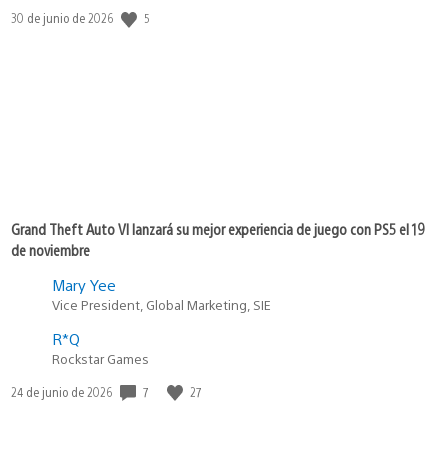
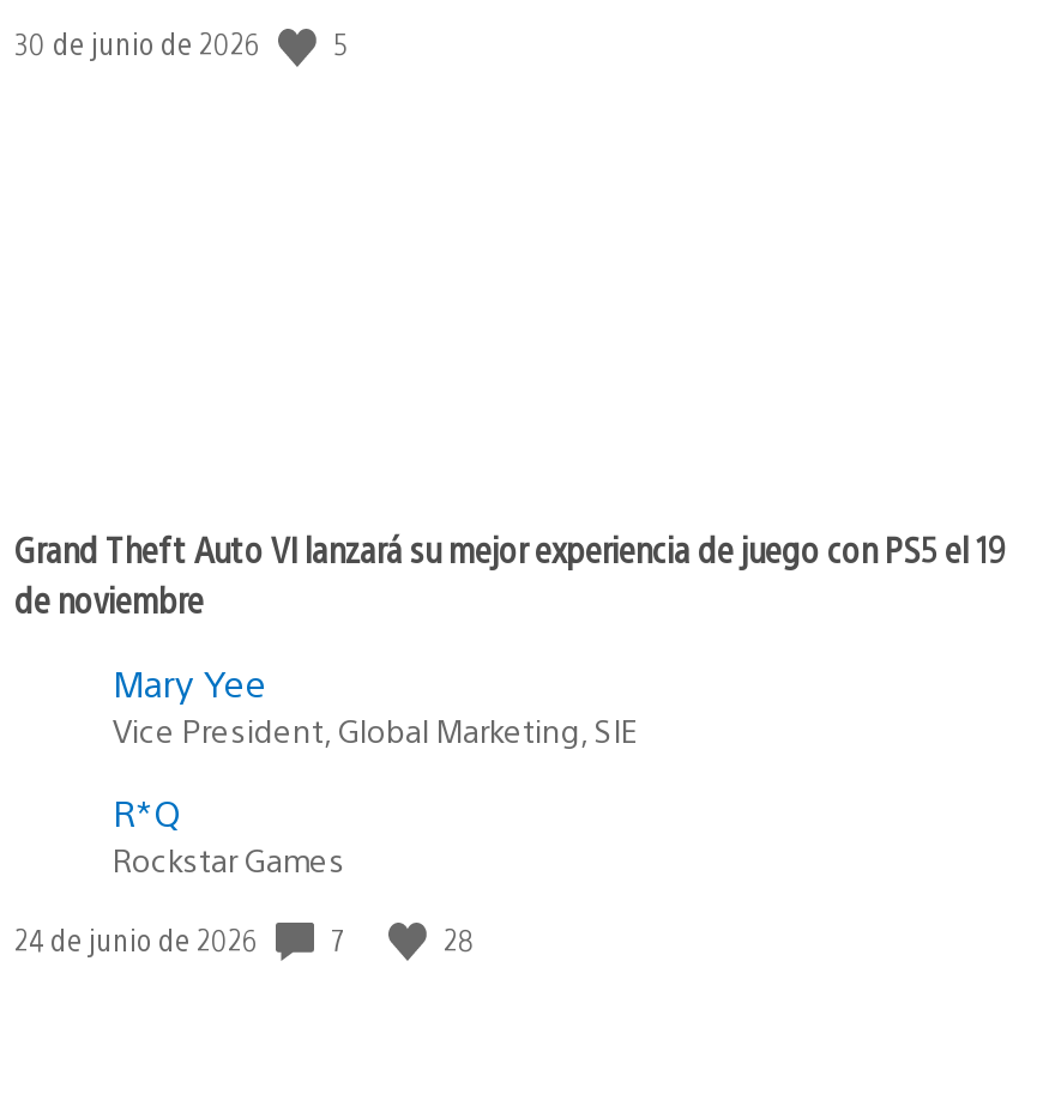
[190,383,201,400] 27 -> [444,917,472,958] 28

